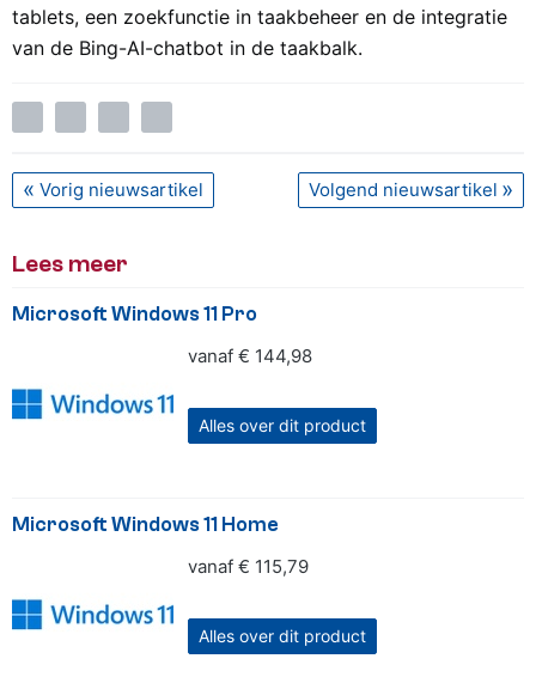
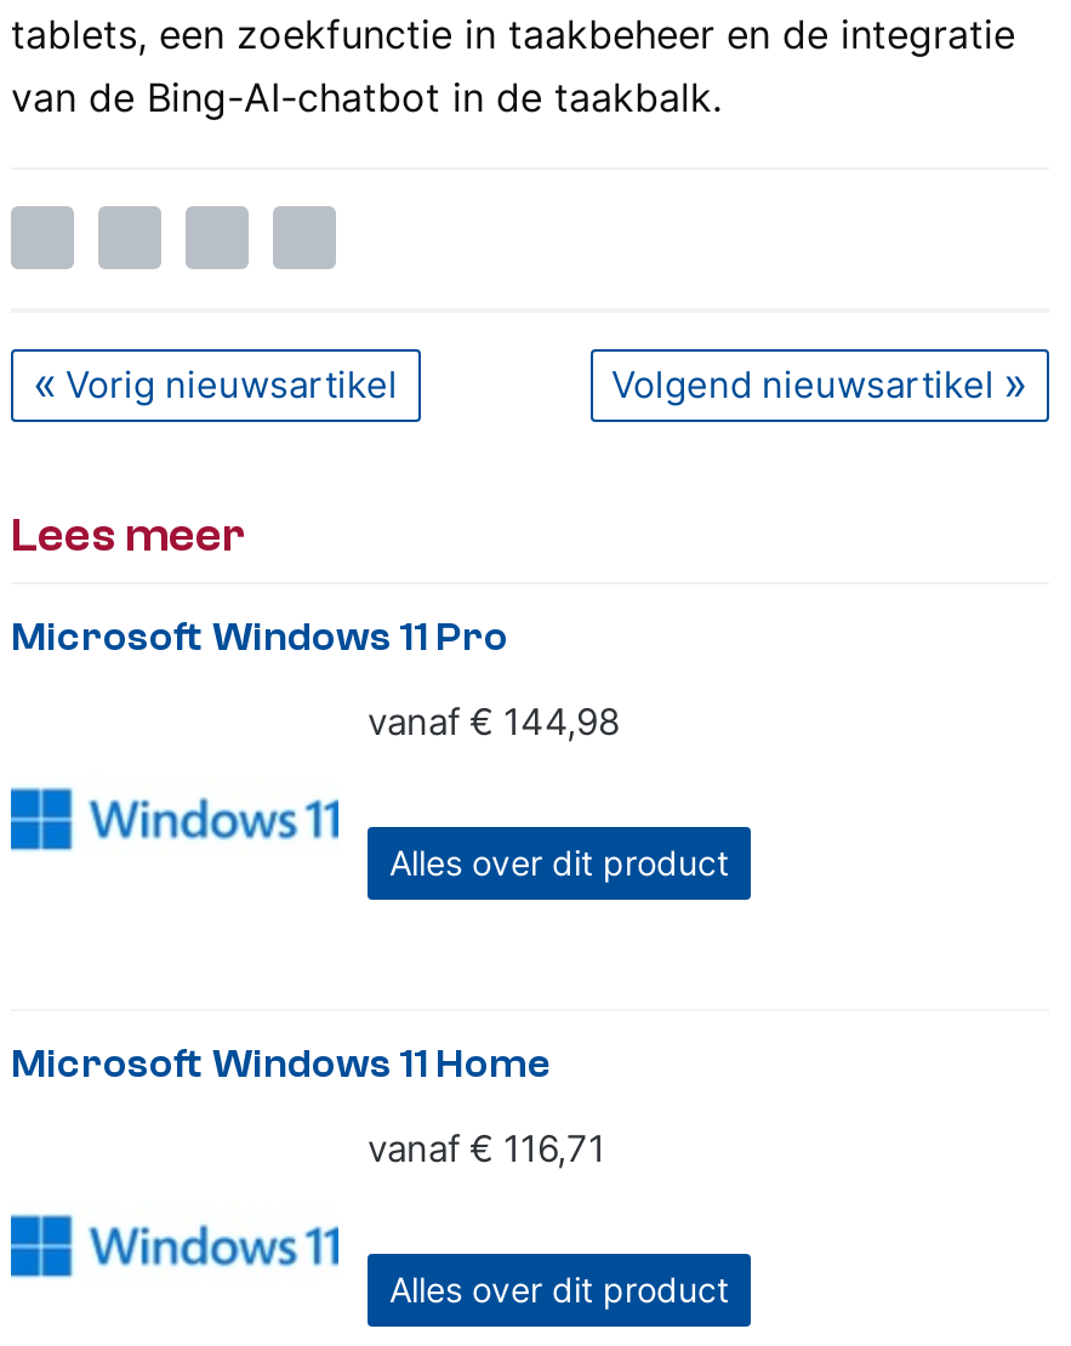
[188,555,309,578] vanaf € 115,79 -> [368,1125,605,1171] vanaf € 116,71

